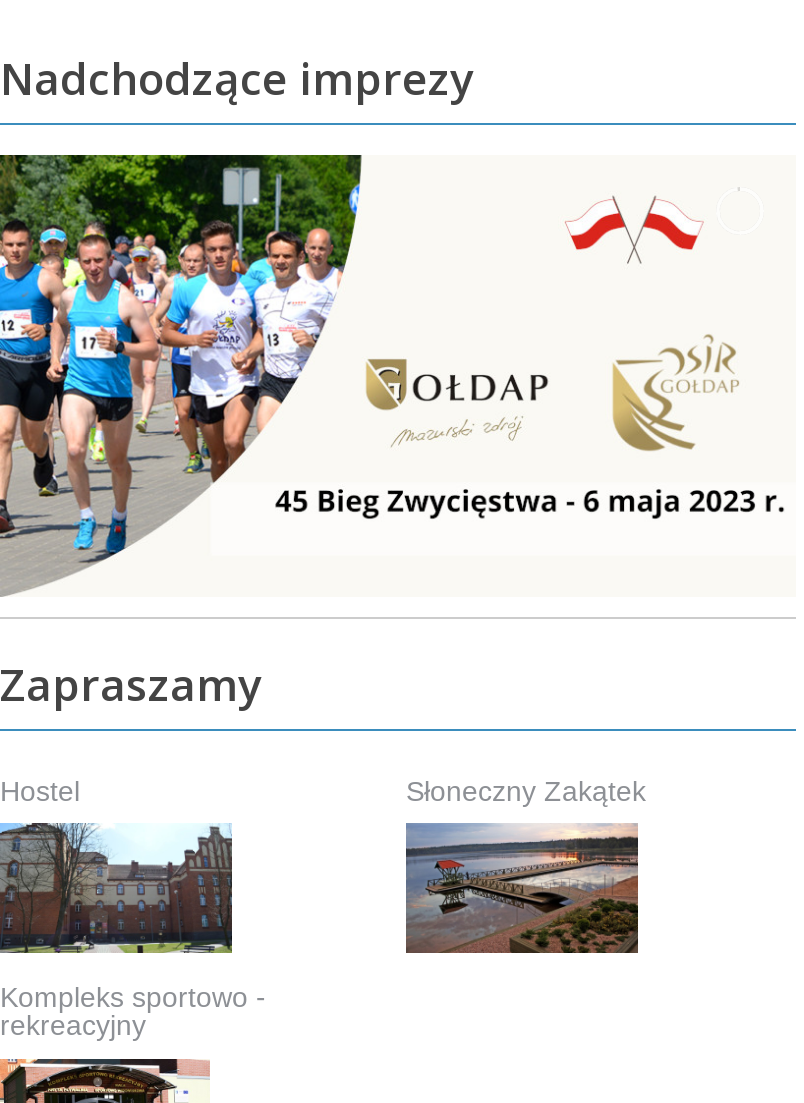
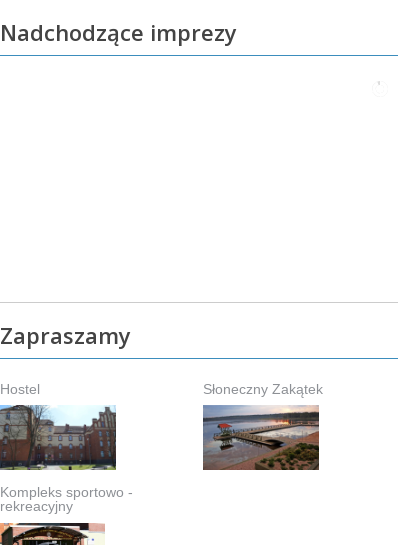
[6,153,786,597] [image] -> none

